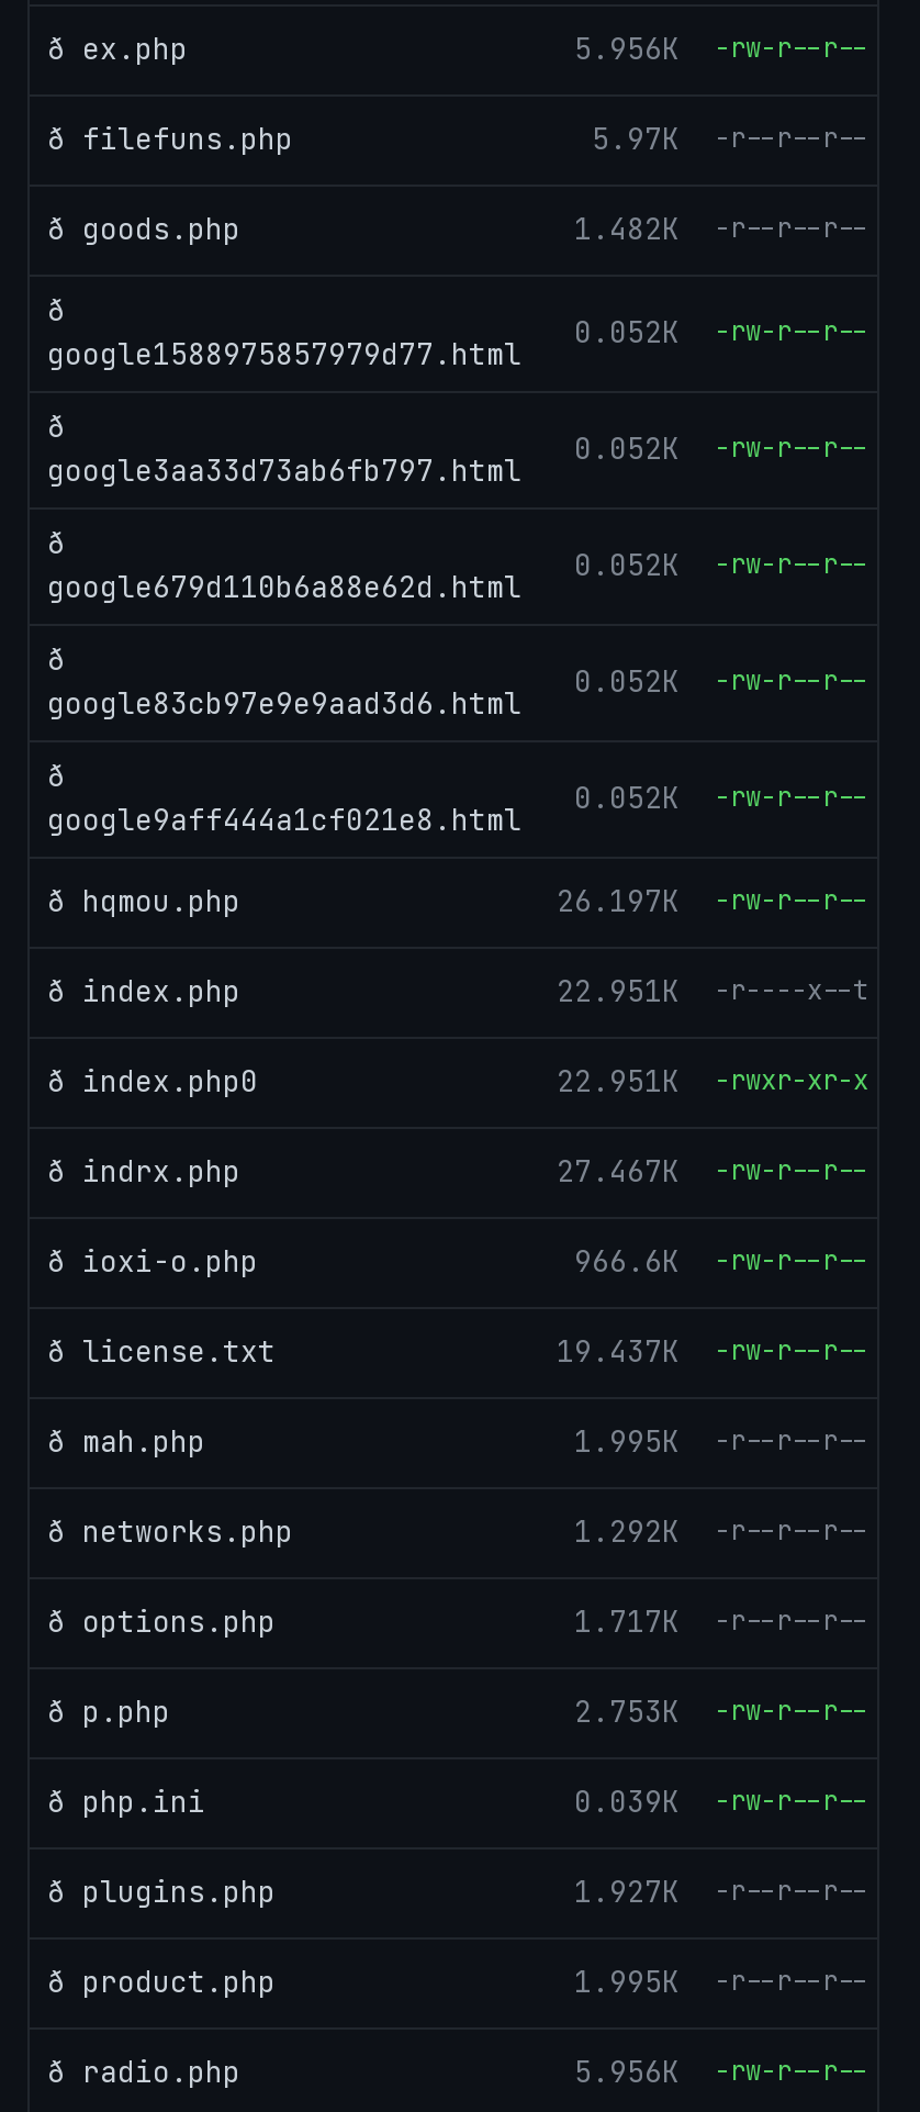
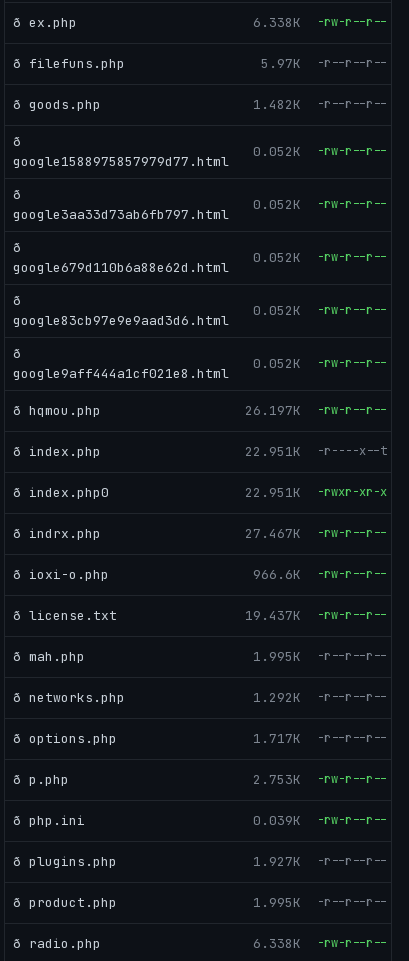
[574,31,868,68] 5.956K -rw-r--r-- -> [253,14,387,31] 6.338K -rw-r--r--
[574,2054,868,2091] 5.956K -rw-r--r-- -> [253,935,387,952] 6.338K -rw-r--r--

